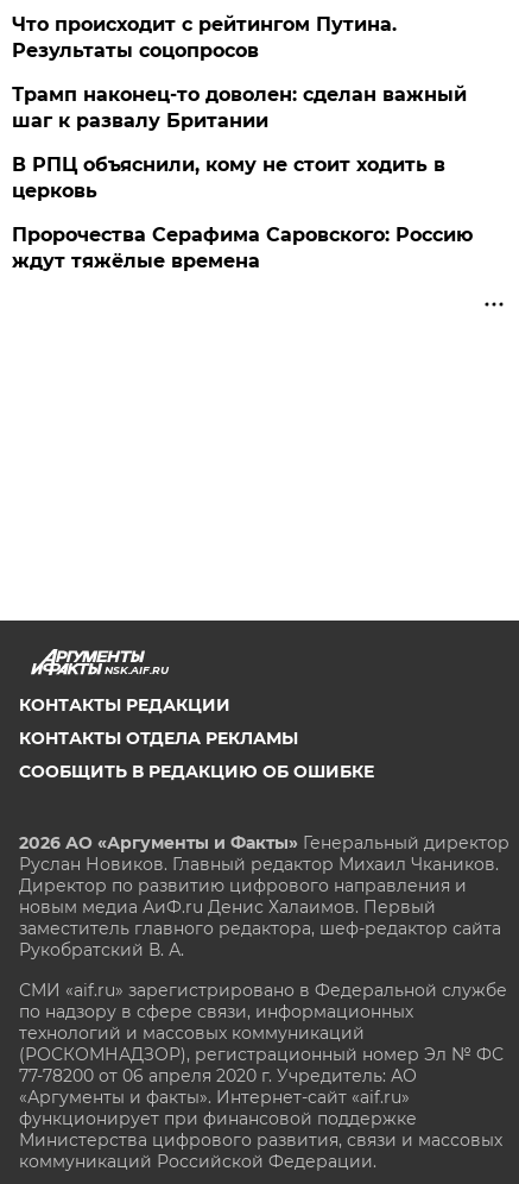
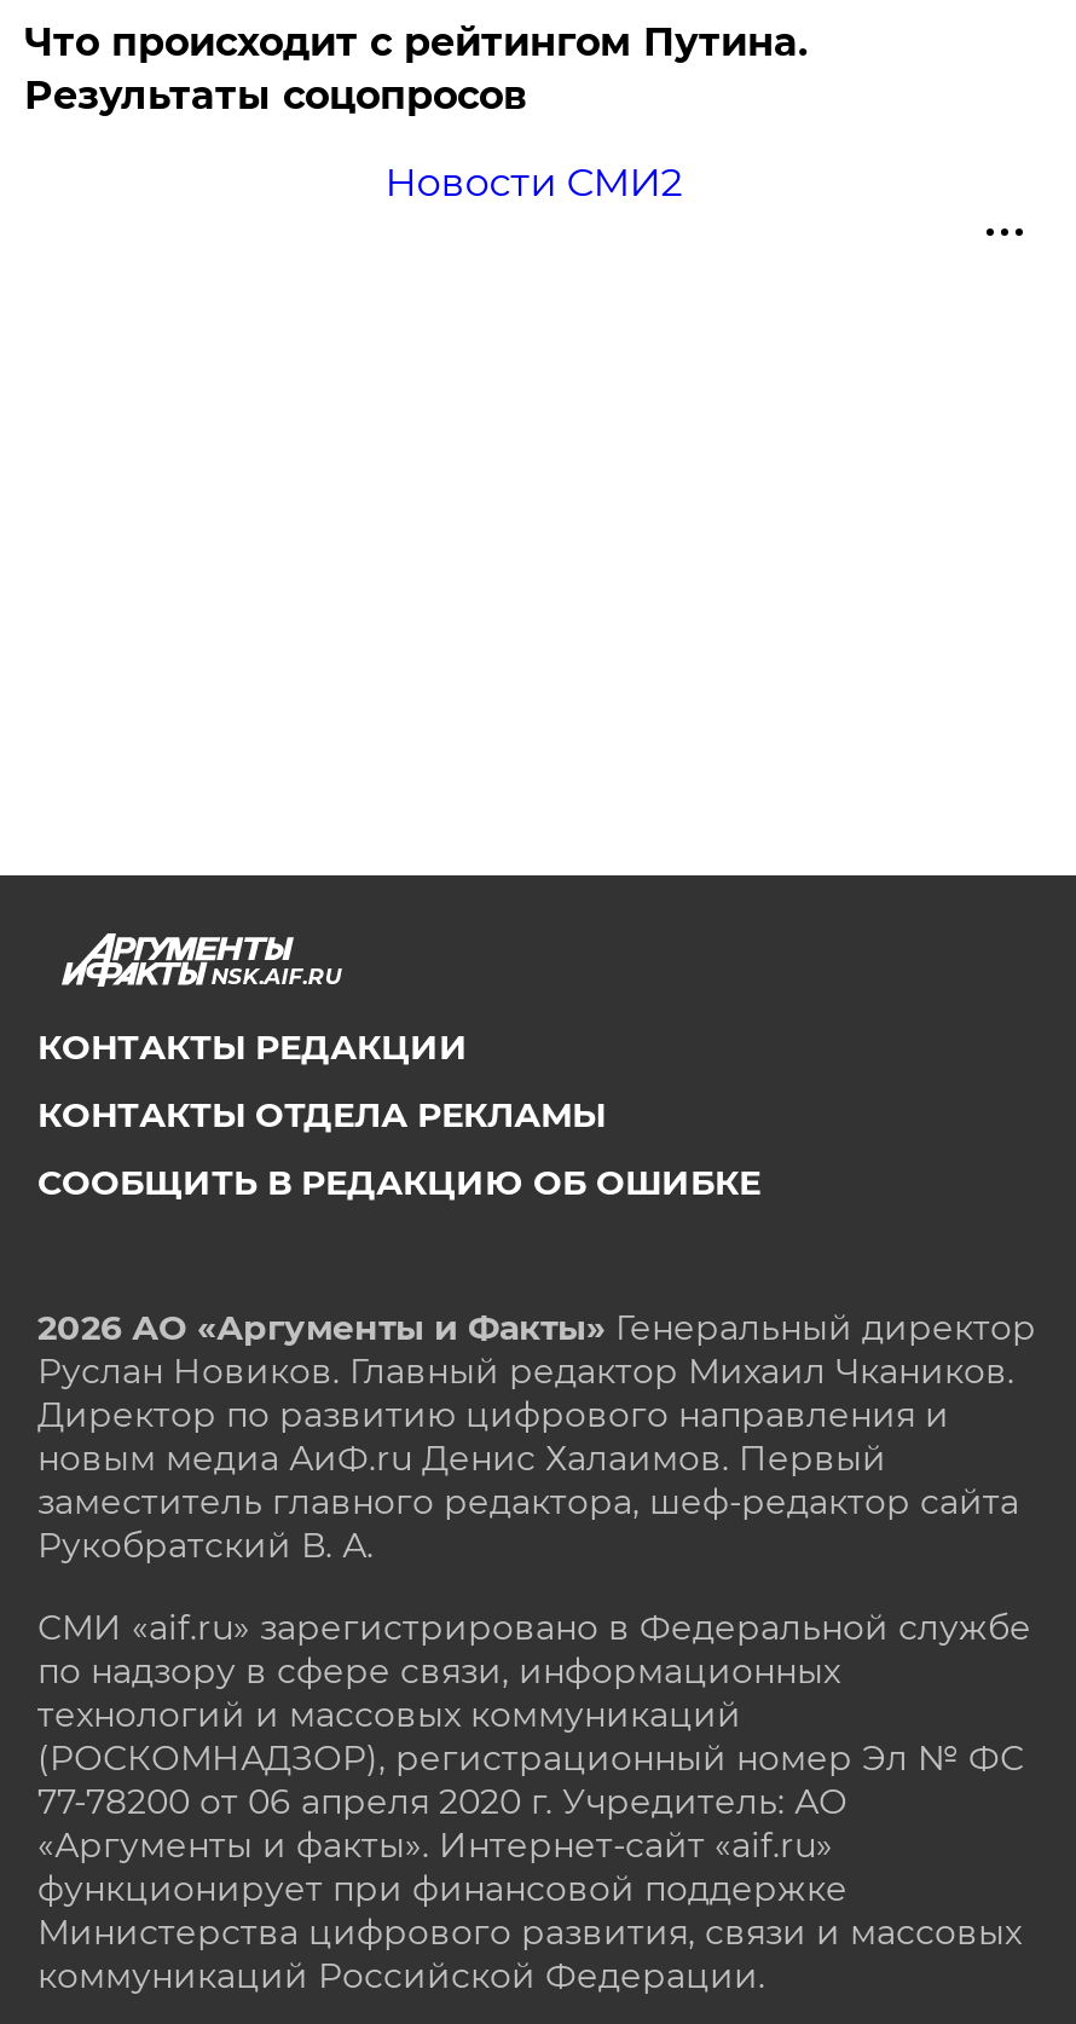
[12,83,473,272] Трамп наконец-то доволен: сделан важный | шаг к развалу Британии | В РПЦ объяснили, кому не стоит ходить в | церковь | Пророчества Серафима Саровского: Россию | ждут тяжёлые времена -> [385,160,682,206] Новости СМИ2

